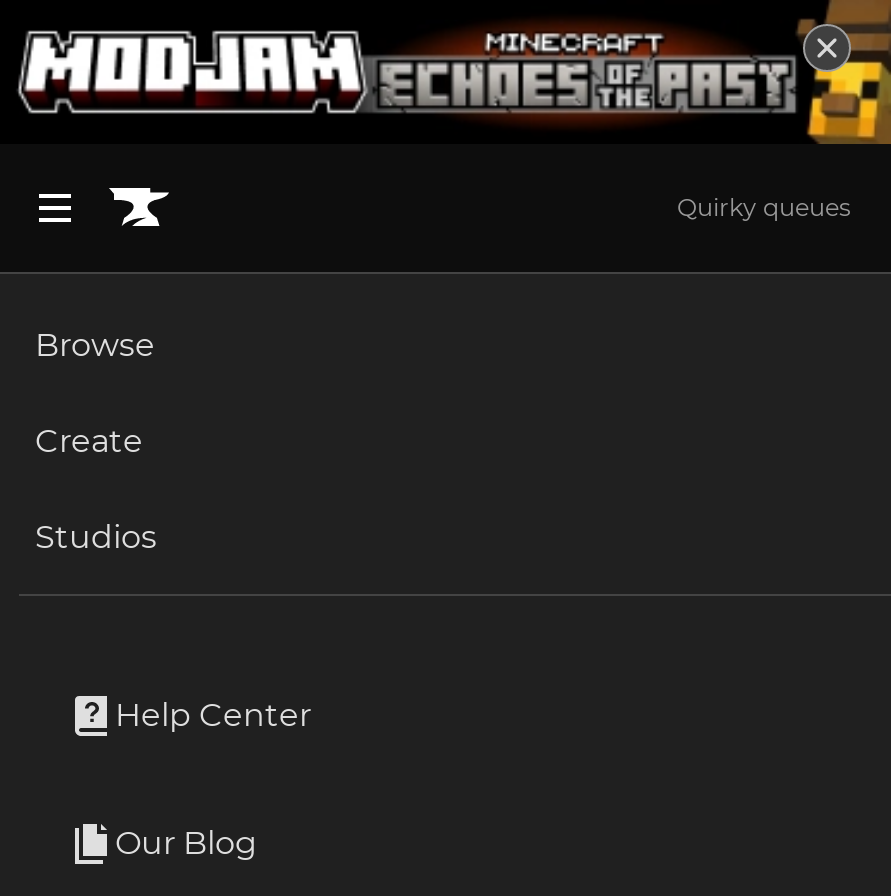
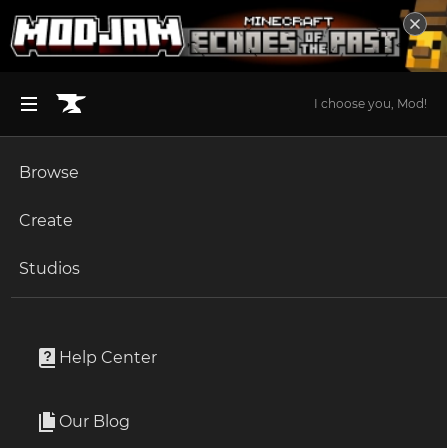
[677,191,851,221] Quirky queues -> [314,96,427,111] I choose you, Mod!

